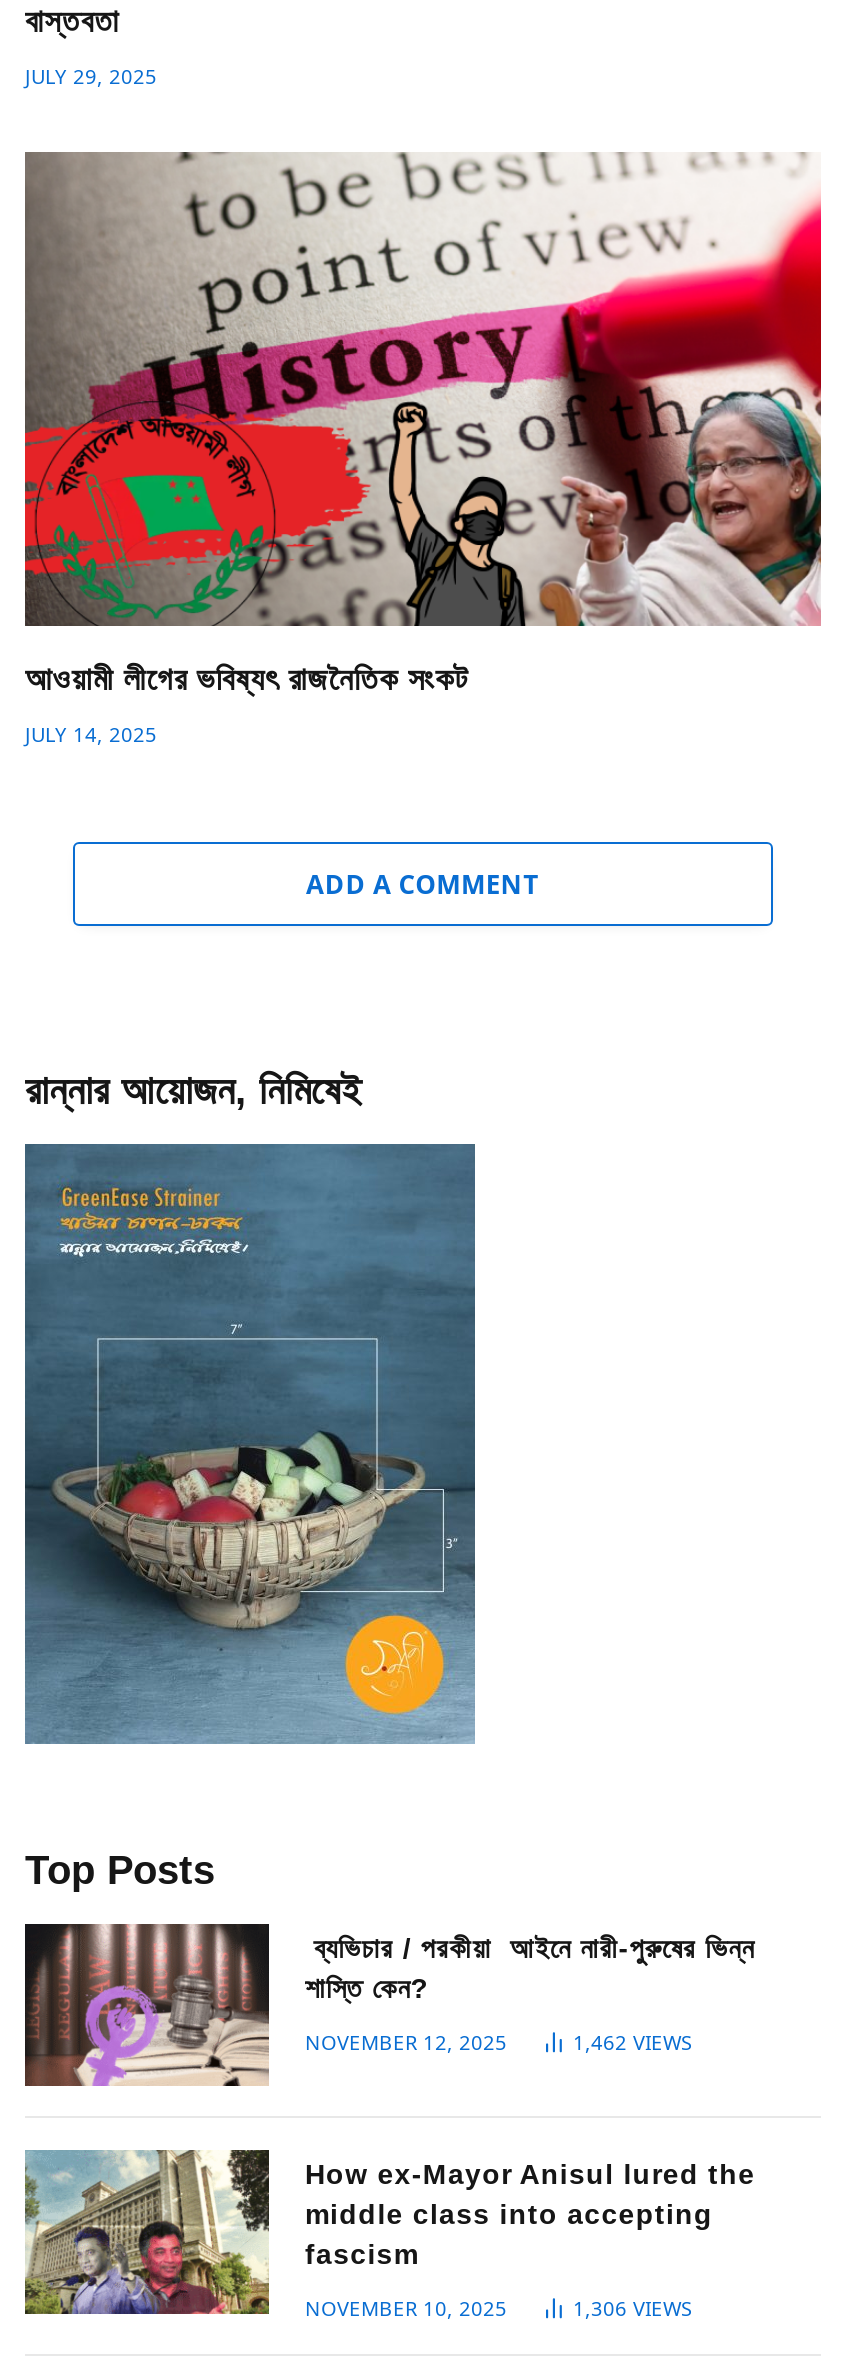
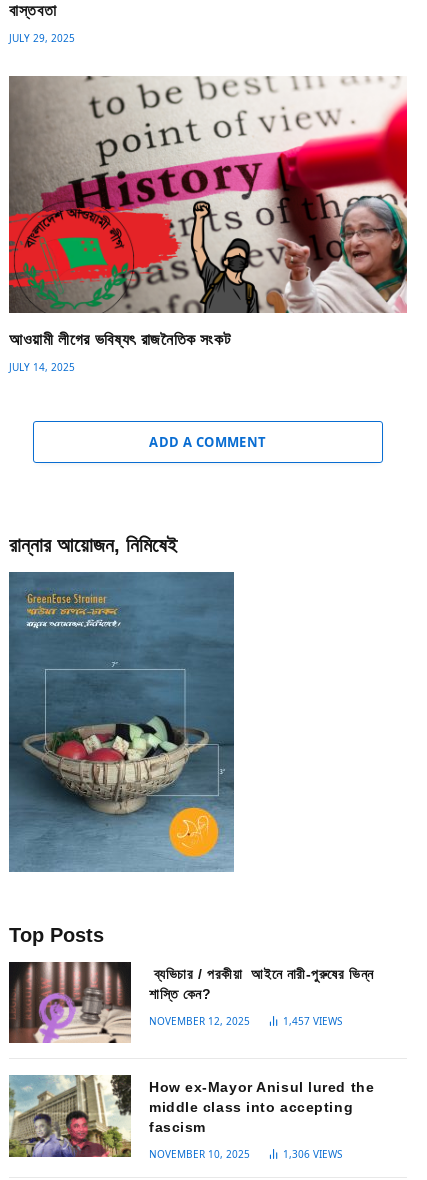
[573,2028,691,2056] 1,462 VIEWS -> [283,1014,342,1028] 1,457 VIEWS

